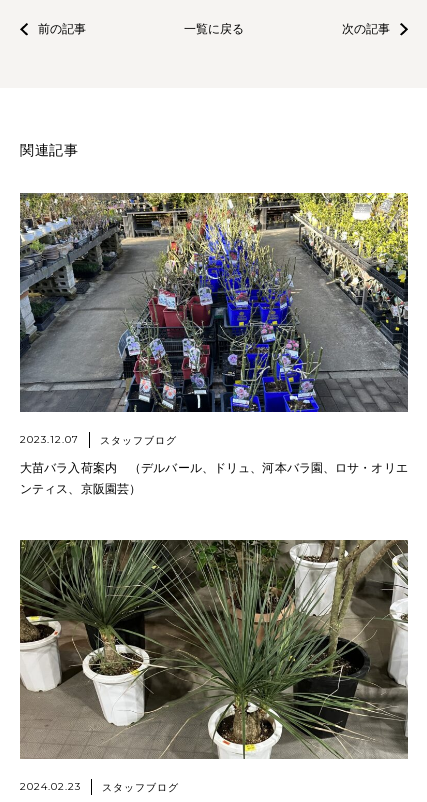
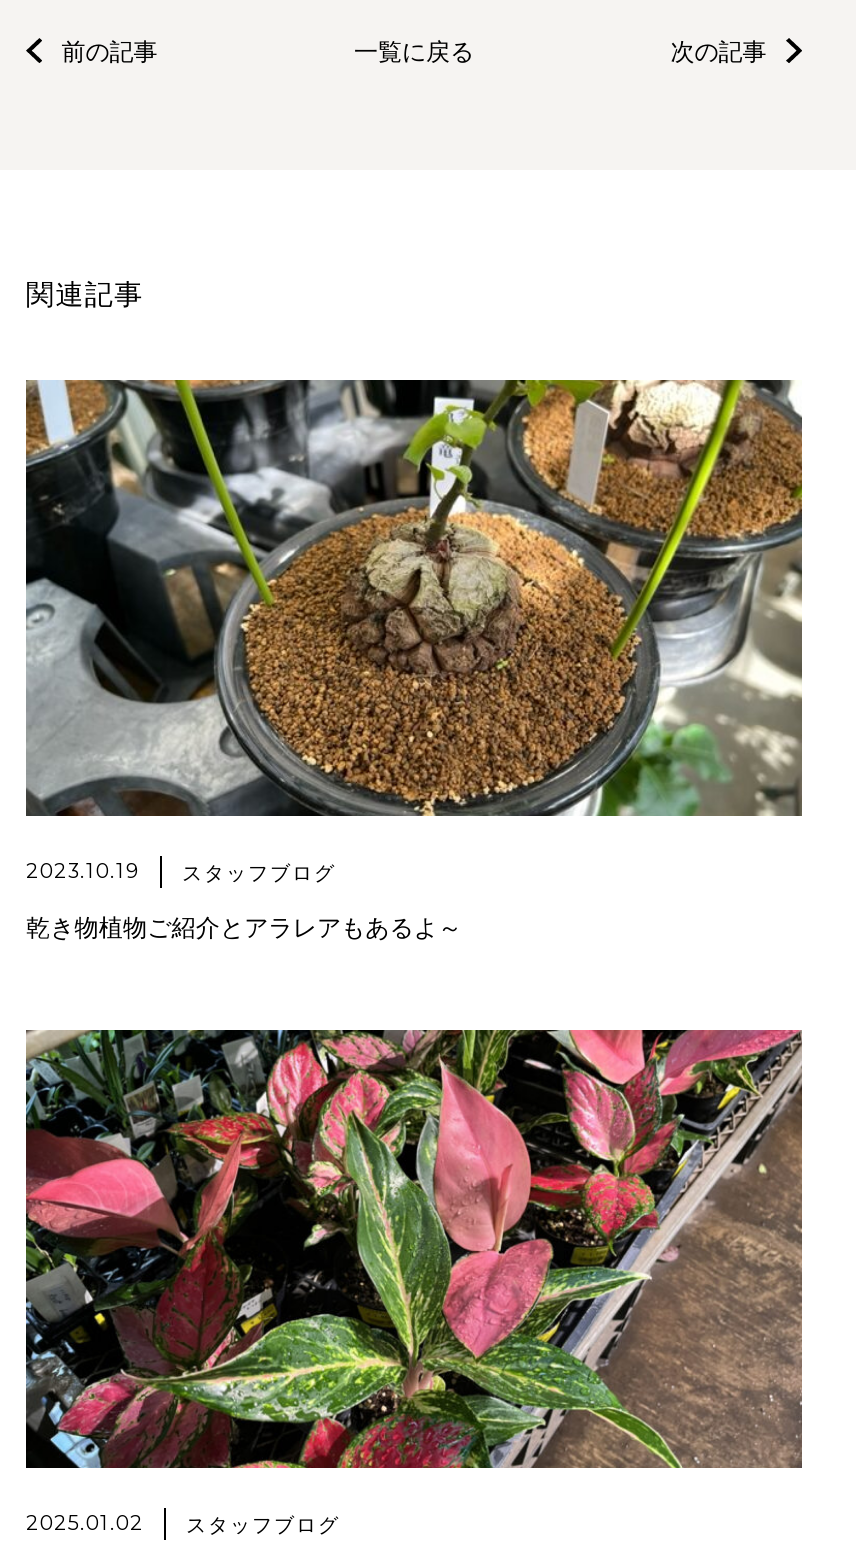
[19,192,409,446] [image] | 2023.12.07 スタッフブログ -> [24,378,804,884] [image] | 2023.10.19 スタッフブログ
[20,461,408,496] 大苗バラ入荷案内 （デルバール、ドリュ、河本バラ園、ロサ・オリエ | ンティス、京阪園芸） -> [26,914,462,942] 乾き物植物ご紹介とアラレアもあるよ～
[20,539,408,793] [image] | 2024.02.23 スタッフブログ -> [24,1028,802,1536] [image] | 2025.01.02 スタッフブログ

